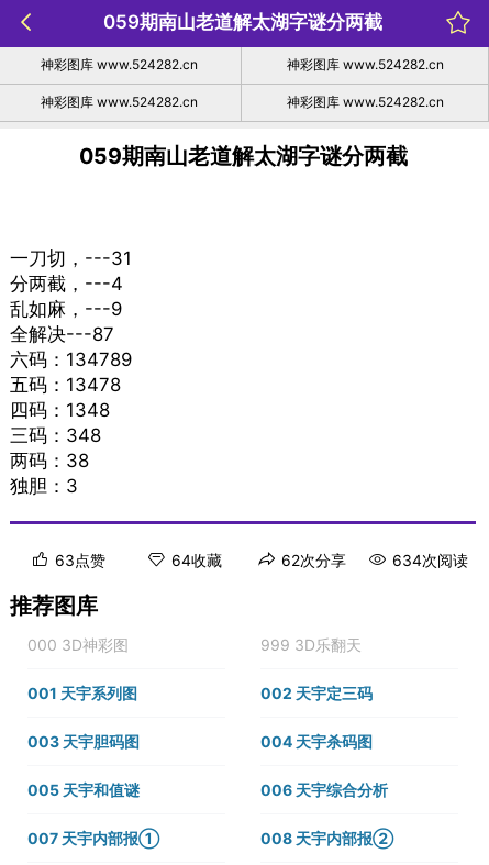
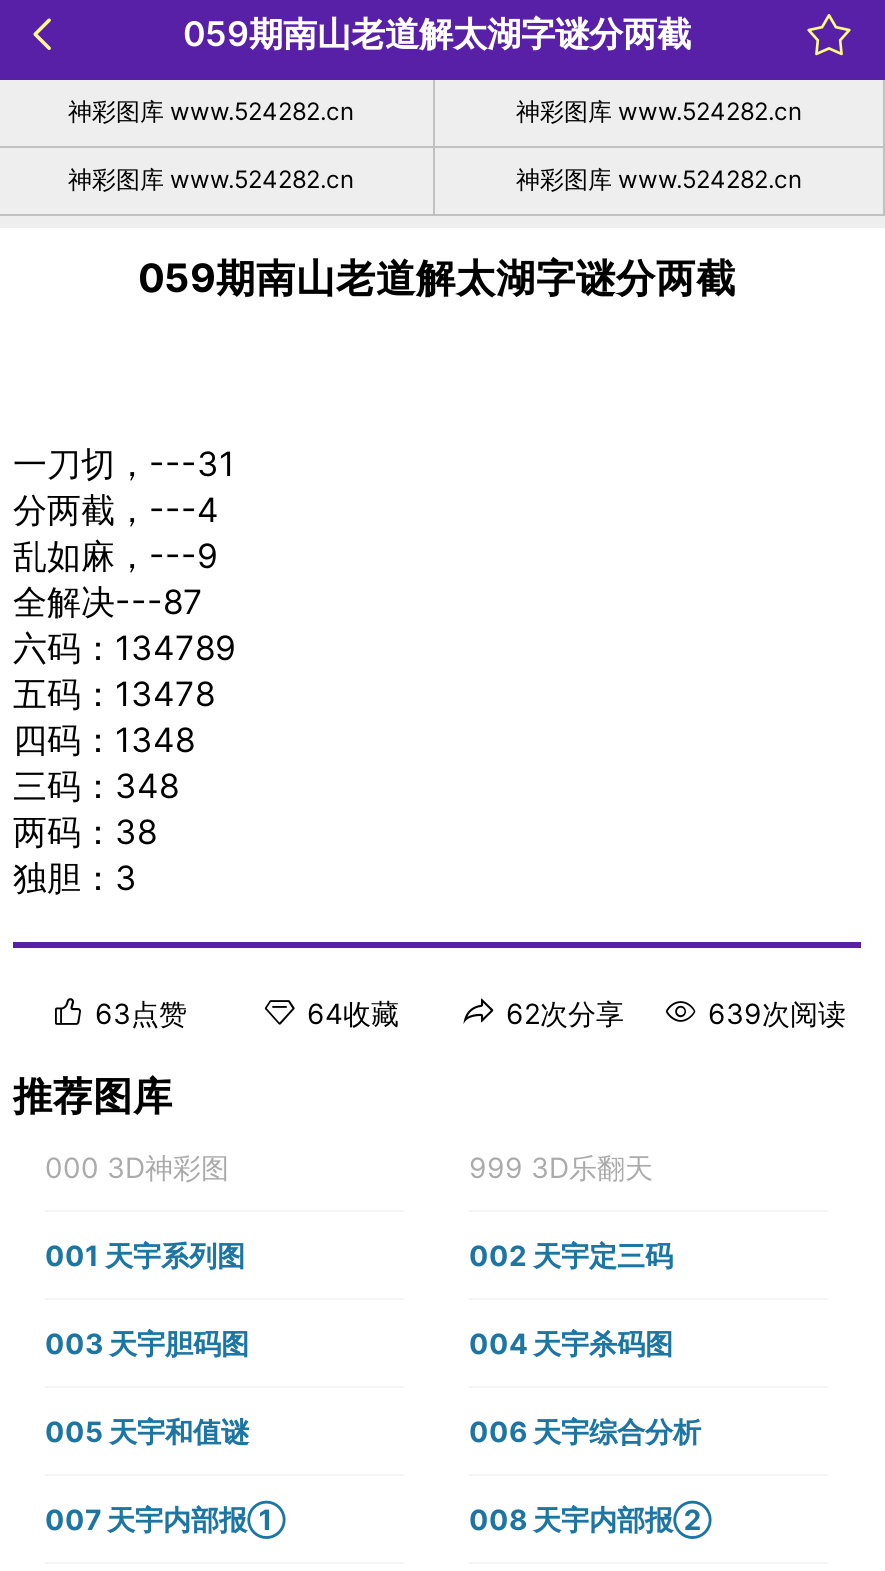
[392,551,468,569] 634次阅读 -> [708,996,846,1030] 639次阅读

